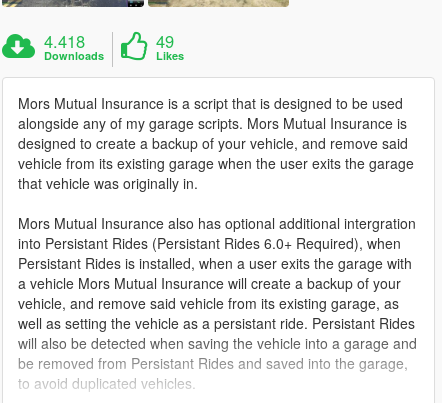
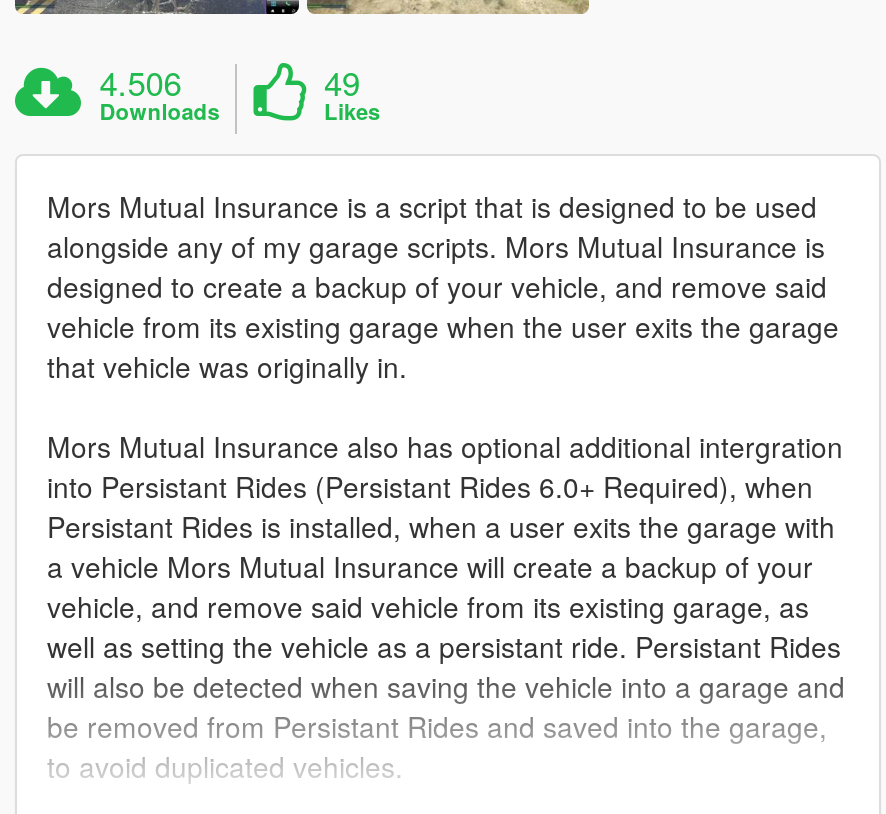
[44,29,85,53] 4.418 -> [99,59,181,107] 4.506

